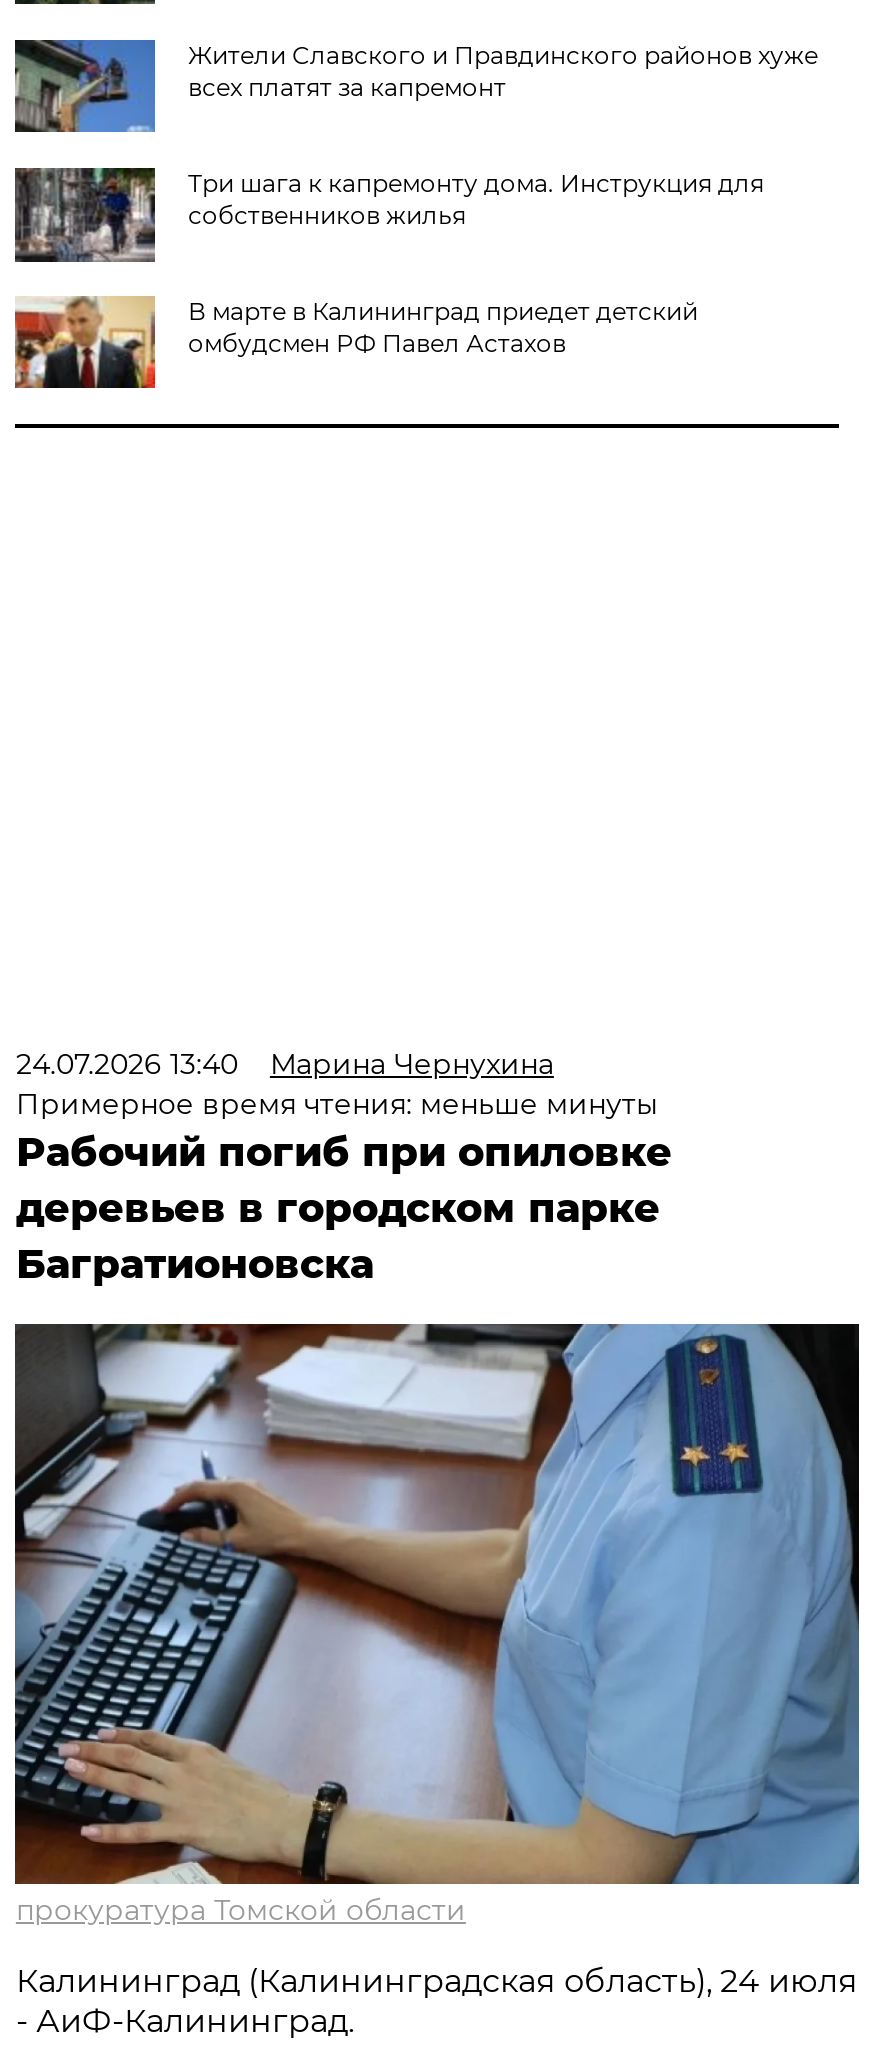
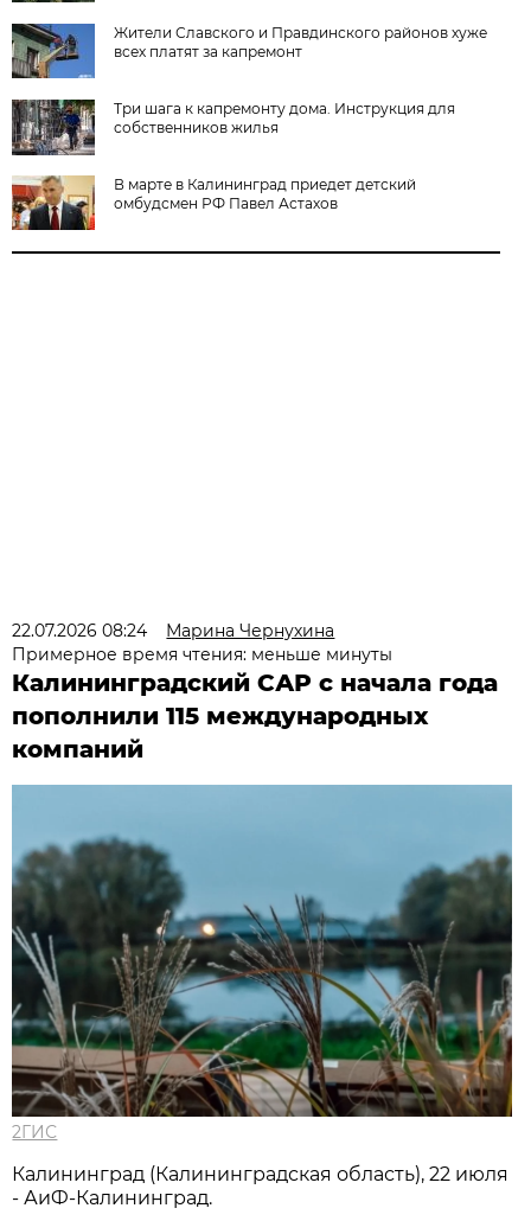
[16,1046,554,1082] 24.07.2026 13:40 Марина Чернухина -> [12,620,335,641] 22.07.2026 08:24 Марина Чернухина
[16,1128,672,1288] Рабочий погиб при опиловке | деревьев в городском парке | Багратионовска -> [12,668,498,763] Калининградский САР с начала года | пополнили 115 международных | компаний
[13,1322,861,1928] [image] | прокуратура Томской области -> [11,785,513,1143] [image] | 2ГИС
[16,1962,858,2000] Калининград (Калининградская область), 24 июля -> [12,1163,509,1185] Калининград (Калининградская область), 22 июля

